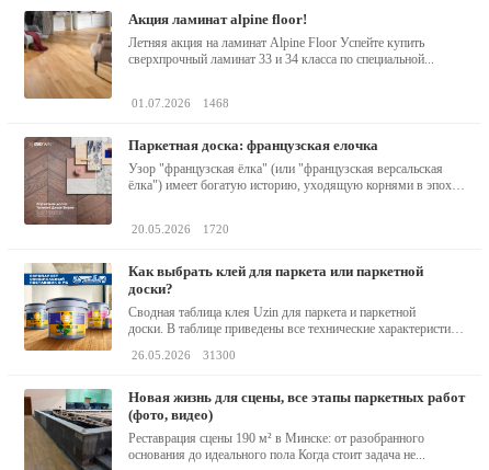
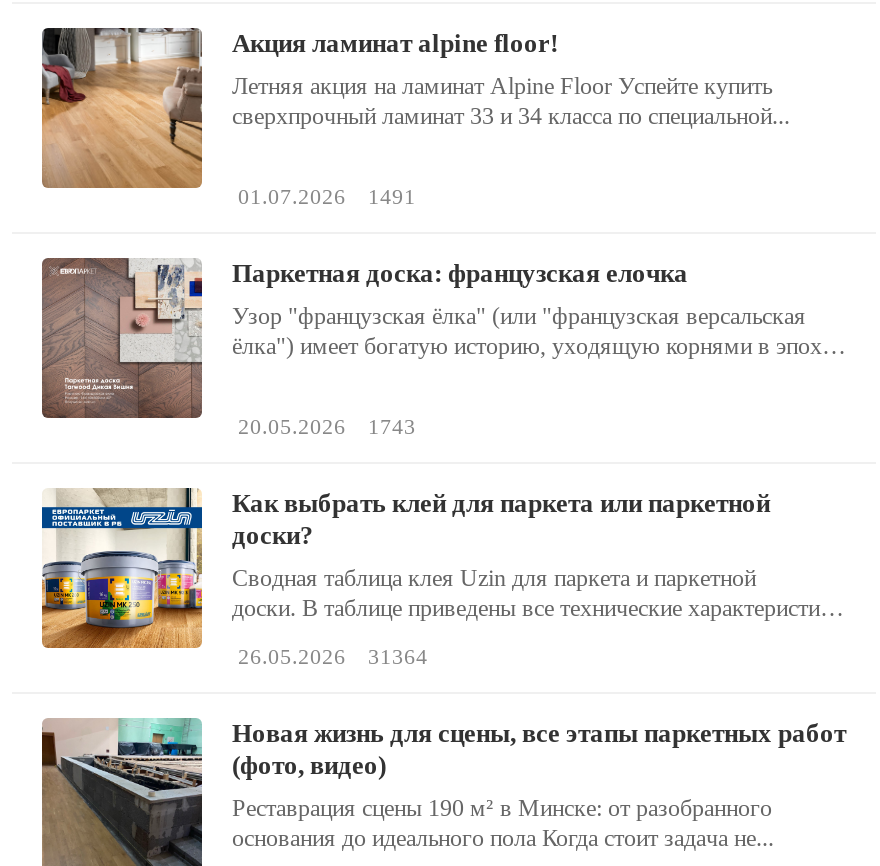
[132,97,229,110] 01.07.2026 1468 -> [238,184,416,208] 01.07.2026 1491
[132,223,229,236] 20.05.2026 1720 -> [238,414,416,438] 20.05.2026 1743
[132,349,236,362] 26.05.2026 31300 -> [238,644,428,668] 26.05.2026 31364

